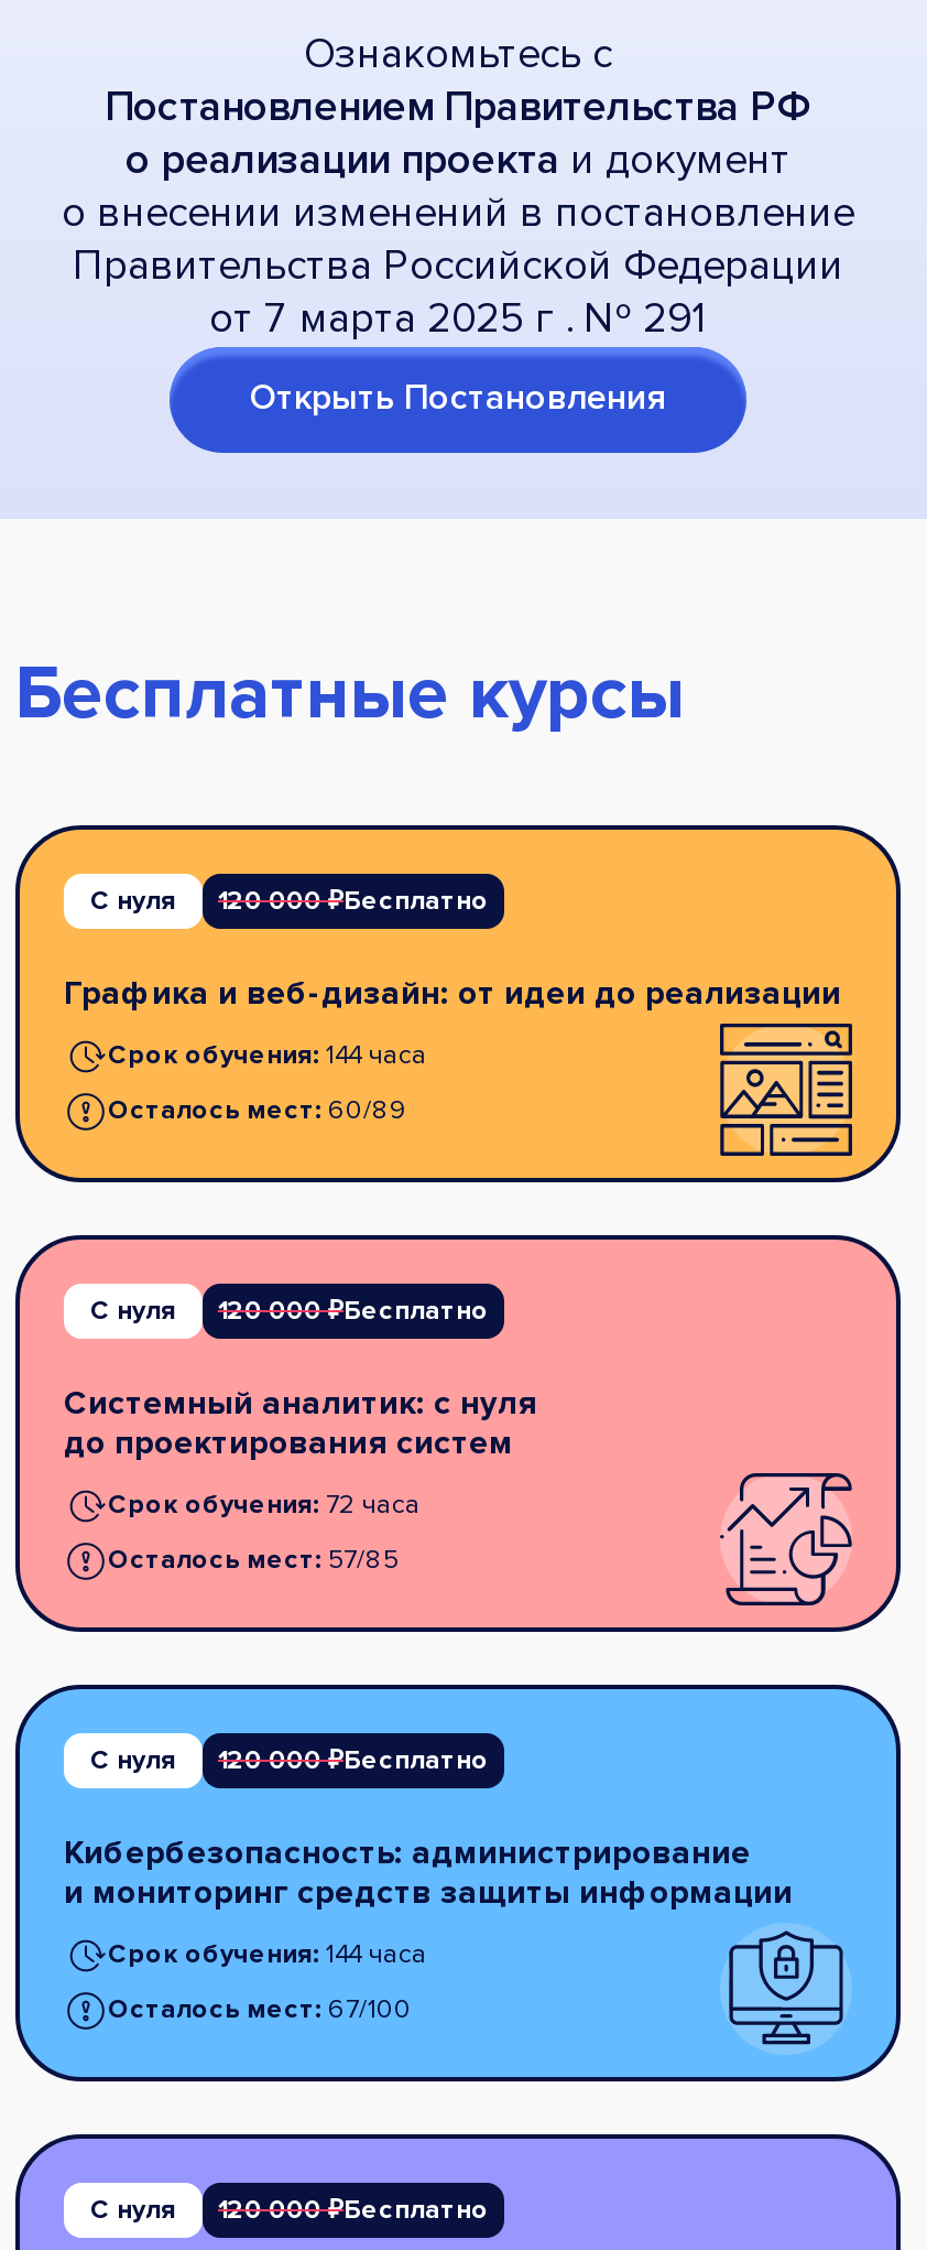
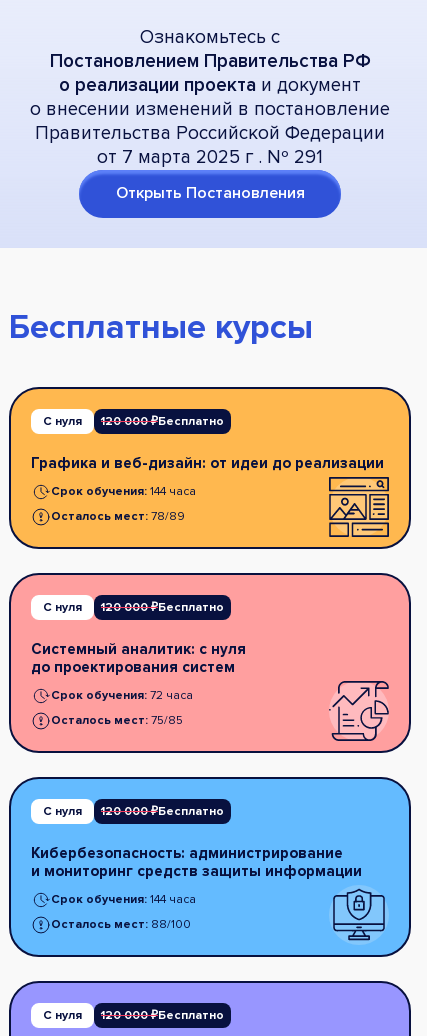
[108,1094,407,1127] Осталось мест: 60/89 -> [51,509,185,524] Осталось мест: 78/89
[108,1543,399,1576] Осталось мест: 57/85 -> [51,713,183,728] Осталось мест: 75/85
[108,1993,412,2026] Осталось мест: 67/100 -> [51,917,191,932] Осталось мест: 88/100

